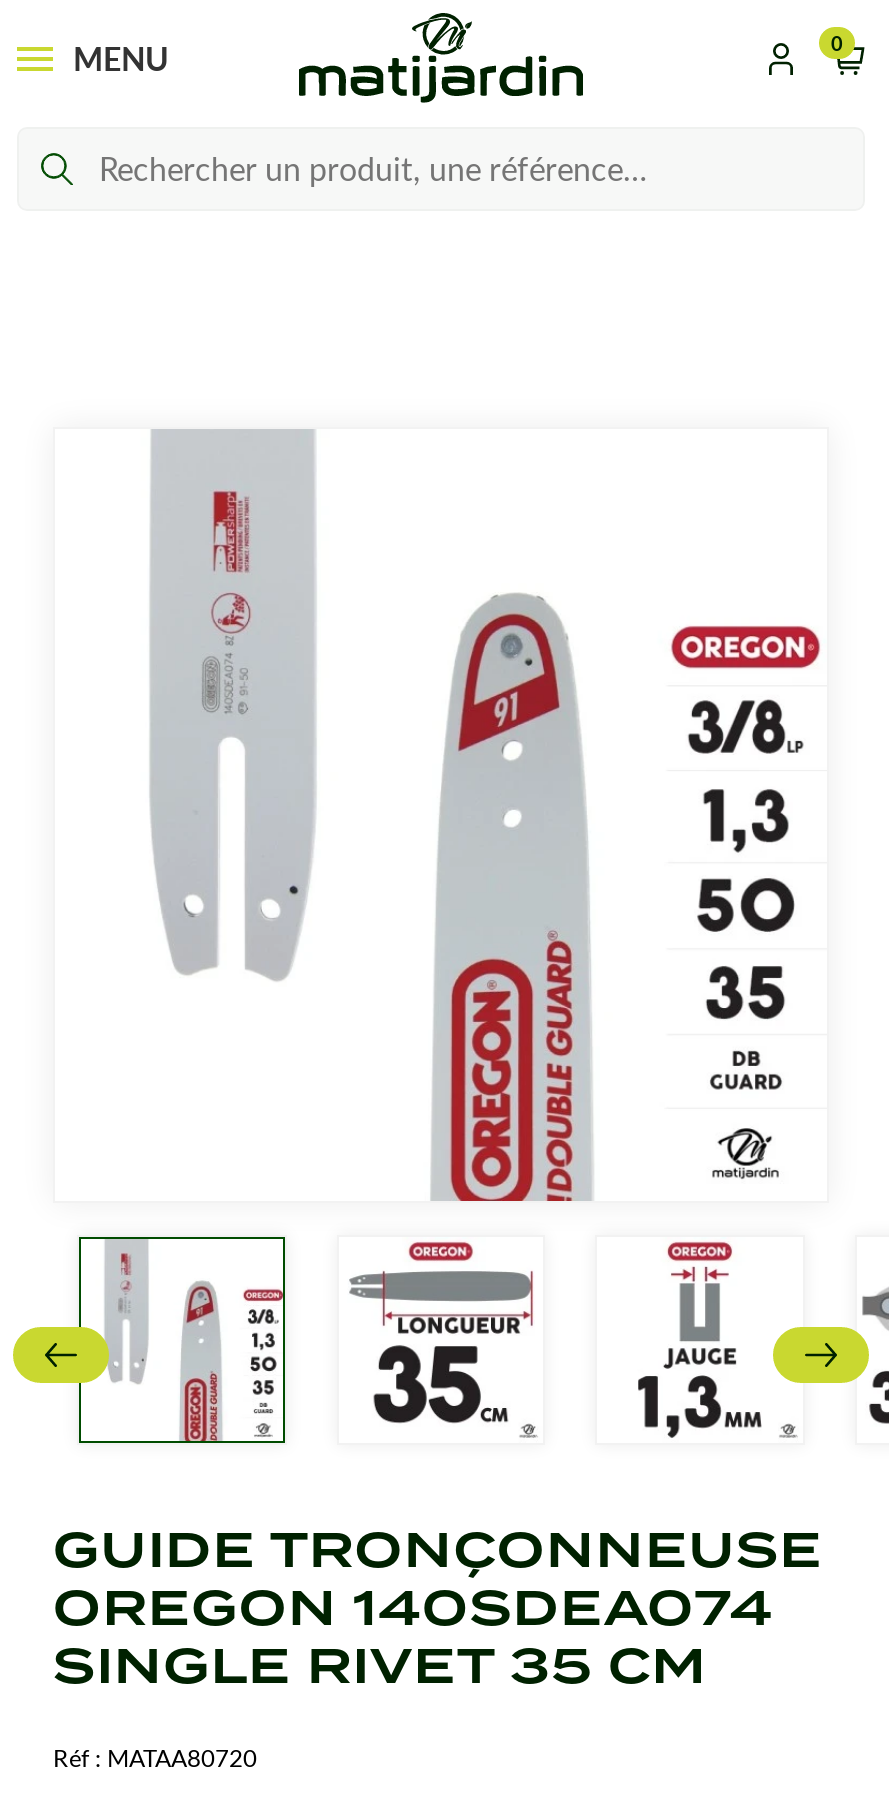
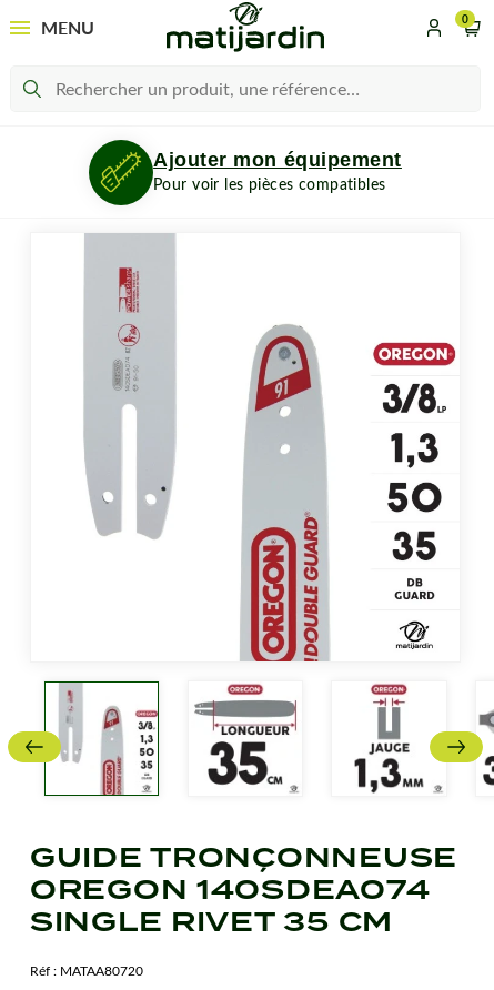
none -> [88,139,402,206] [image] | Ajouter mon équipement | Pour voir les pièces compatibles

